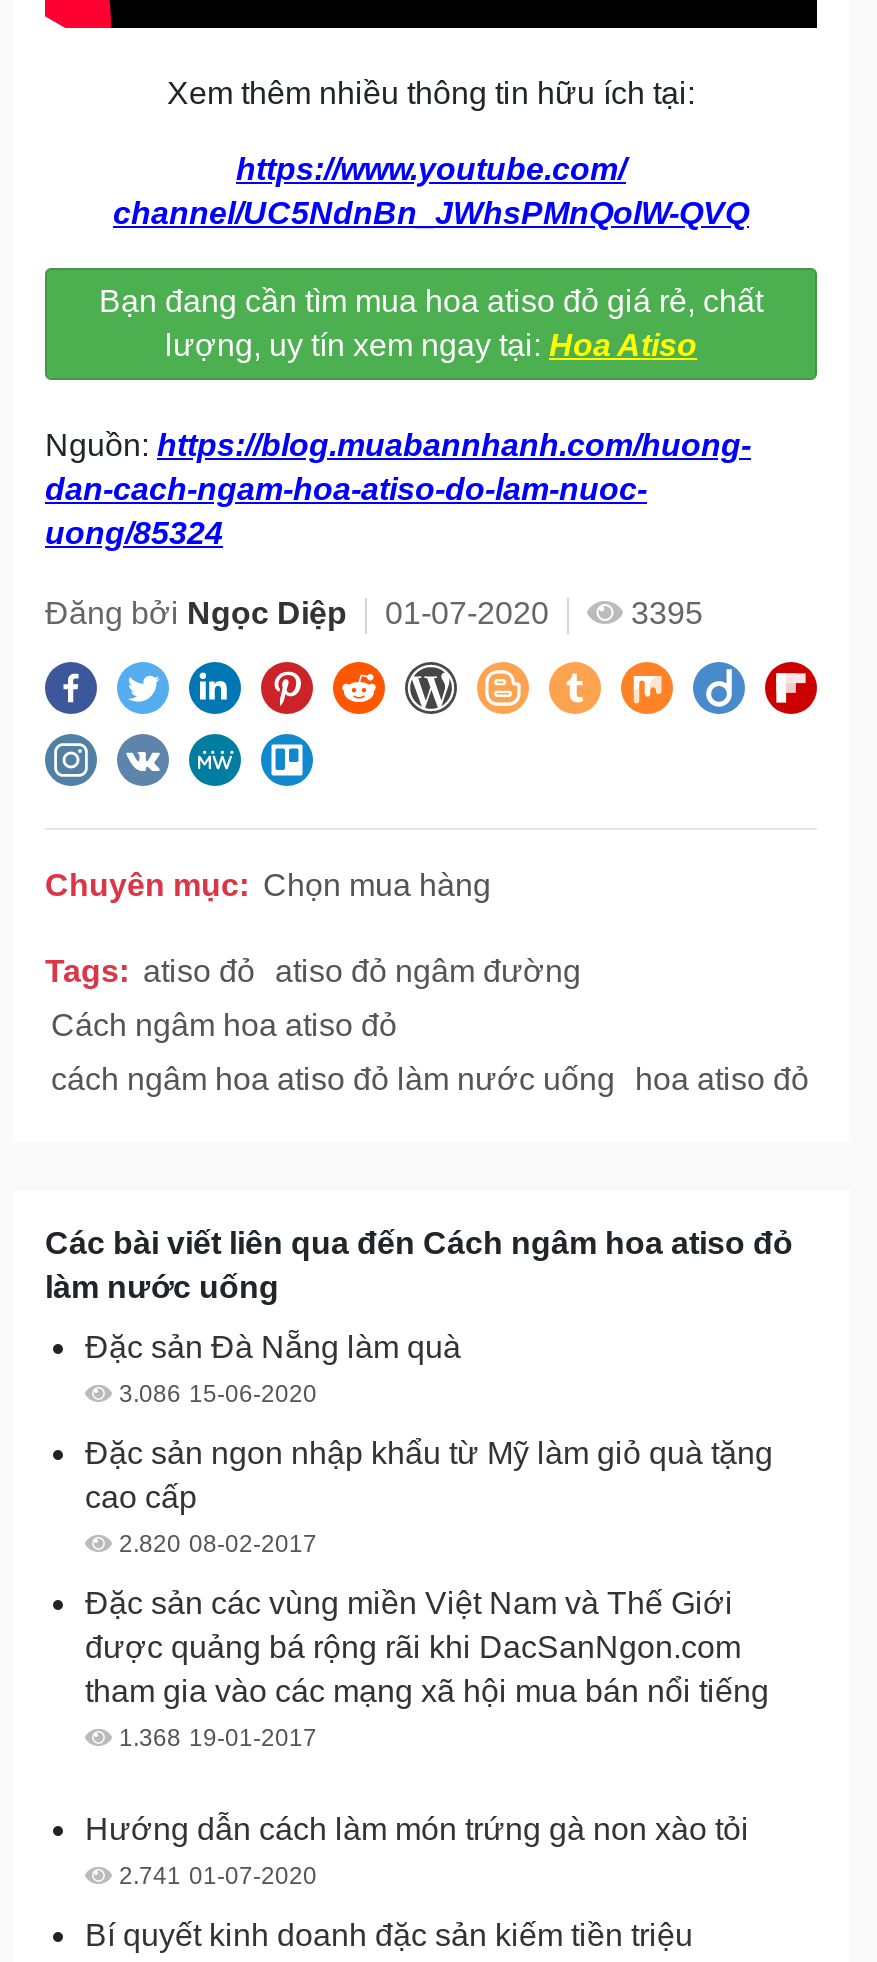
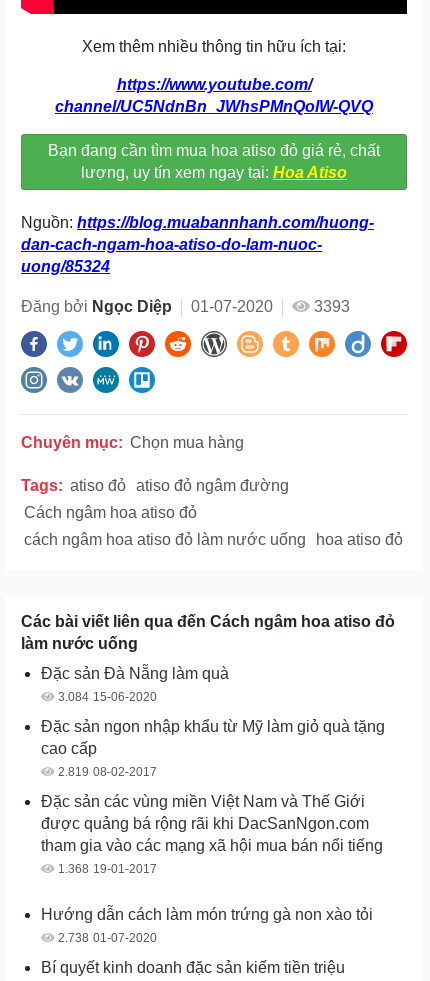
[45,596,703,630] Đăng bởi Ngọc Diệp 01-07-2020 3395 -> [21,298,350,315] Đăng bởi Ngọc Diệp 01-07-2020 3393
[113,1380,317,1408] 3.086 15-06-2020 -> [55,690,157,704] 3.084 15-06-2020
[113,1530,317,1558] 2.820 08-02-2017 -> [55,765,157,779] 2.819 08-02-2017
[113,1862,317,1890] 2.741 01-07-2020 -> [55,931,157,945] 2.738 01-07-2020

